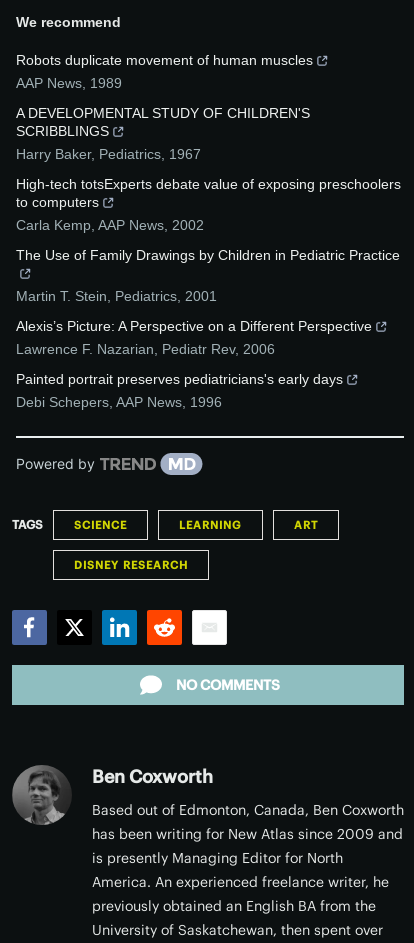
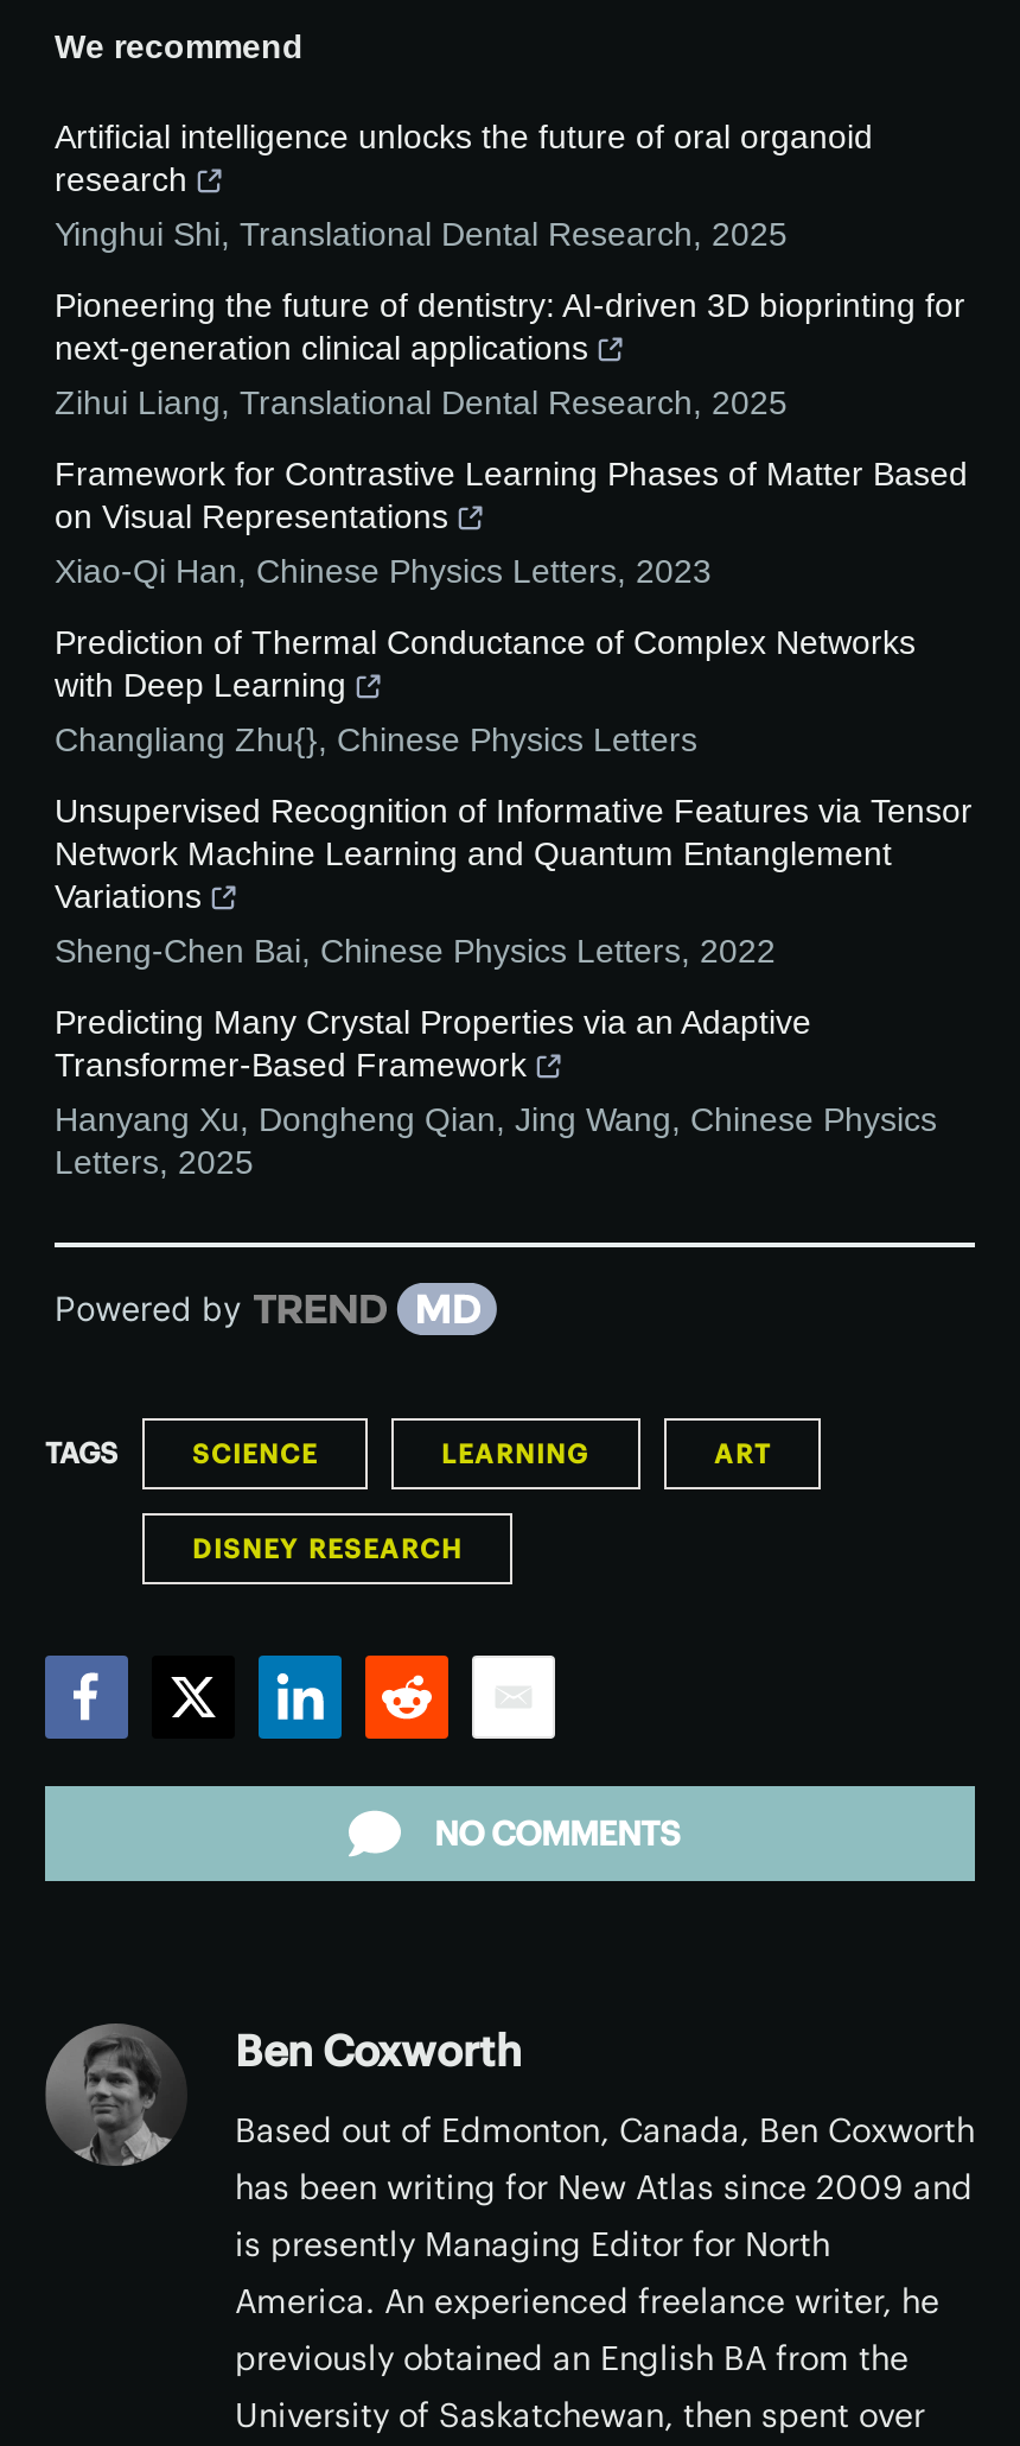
[16,52,401,410] Robots duplicate movement of human muscles | AAP News, 1989 | A DEVELOPMENTAL STUDY OF CHILDREN'S | SCRIBBLINGS | Harry Baker, Pediatrics, 1967 | High-tech totsExperts debate value of exposing preschoolers | to computers | Carla Kemp, AAP News, 2002 | The Use of Family Drawings by Children in Pediatric Practice | Martin T. Stein, Pediatrics, 2001 | Alexis’s Picture: A Perspective on a Different Perspective | Lawrence F. Nazarian, Pediatr Rev, 2006 | Painted portrait preserves pediatricians's early days | Debi Schepers, AAP News, 1996 -> [55,117,973,1181] Artificial intelligence unlocks the future of oral organoid | research | Yinghui Shi, Translational Dental Research, 2025 | Pioneering the future of dentistry: AI-driven 3D bioprinting for | next-generation clinical applications | Zihui Liang, Translational Dental Research, 2025 | Framework for Contrastive Learning Phases of Matter Based | on Visual Representations | Xiao-Qi Han, Chinese Physics Letters, 2023 | Prediction of Thermal Conductance of Complex Networks | with Deep Learning | Changliang Zhu{}, Chinese Physics Letters | Unsupervised Recognition of Informative Features via Tensor | Network Machine Learning and Quantum Entanglement | Variations | Sheng-Chen Bai, Chinese Physics Letters, 2022 | Predicting Many Crystal Properties via an Adaptive | Transformer-Based Framework | Hanyang Xu, Dongheng Qian, Jing Wang, Chinese Physics | Letters, 2025

